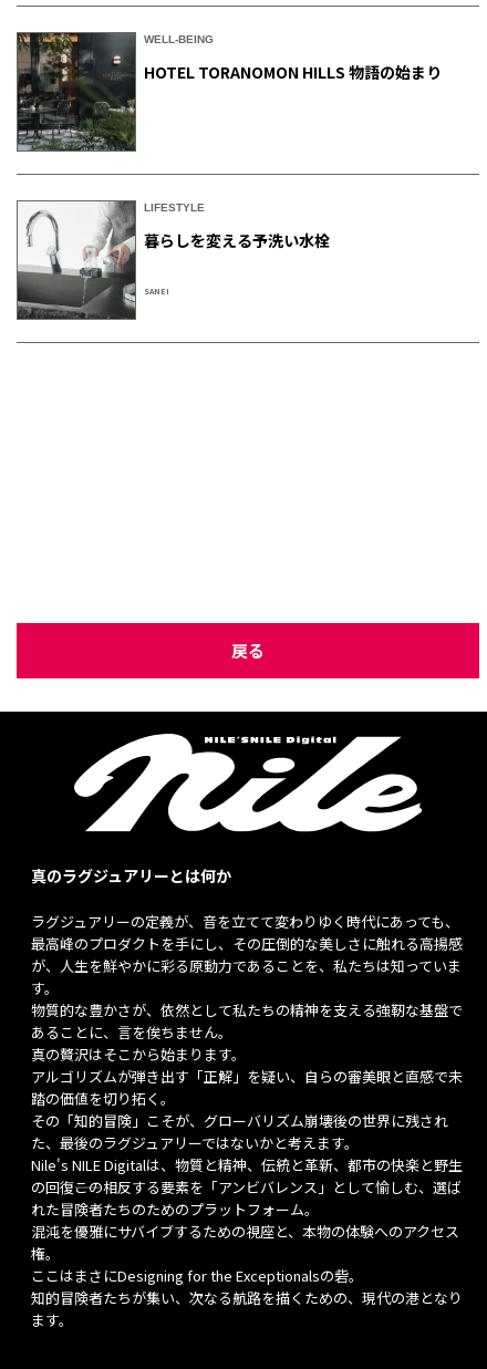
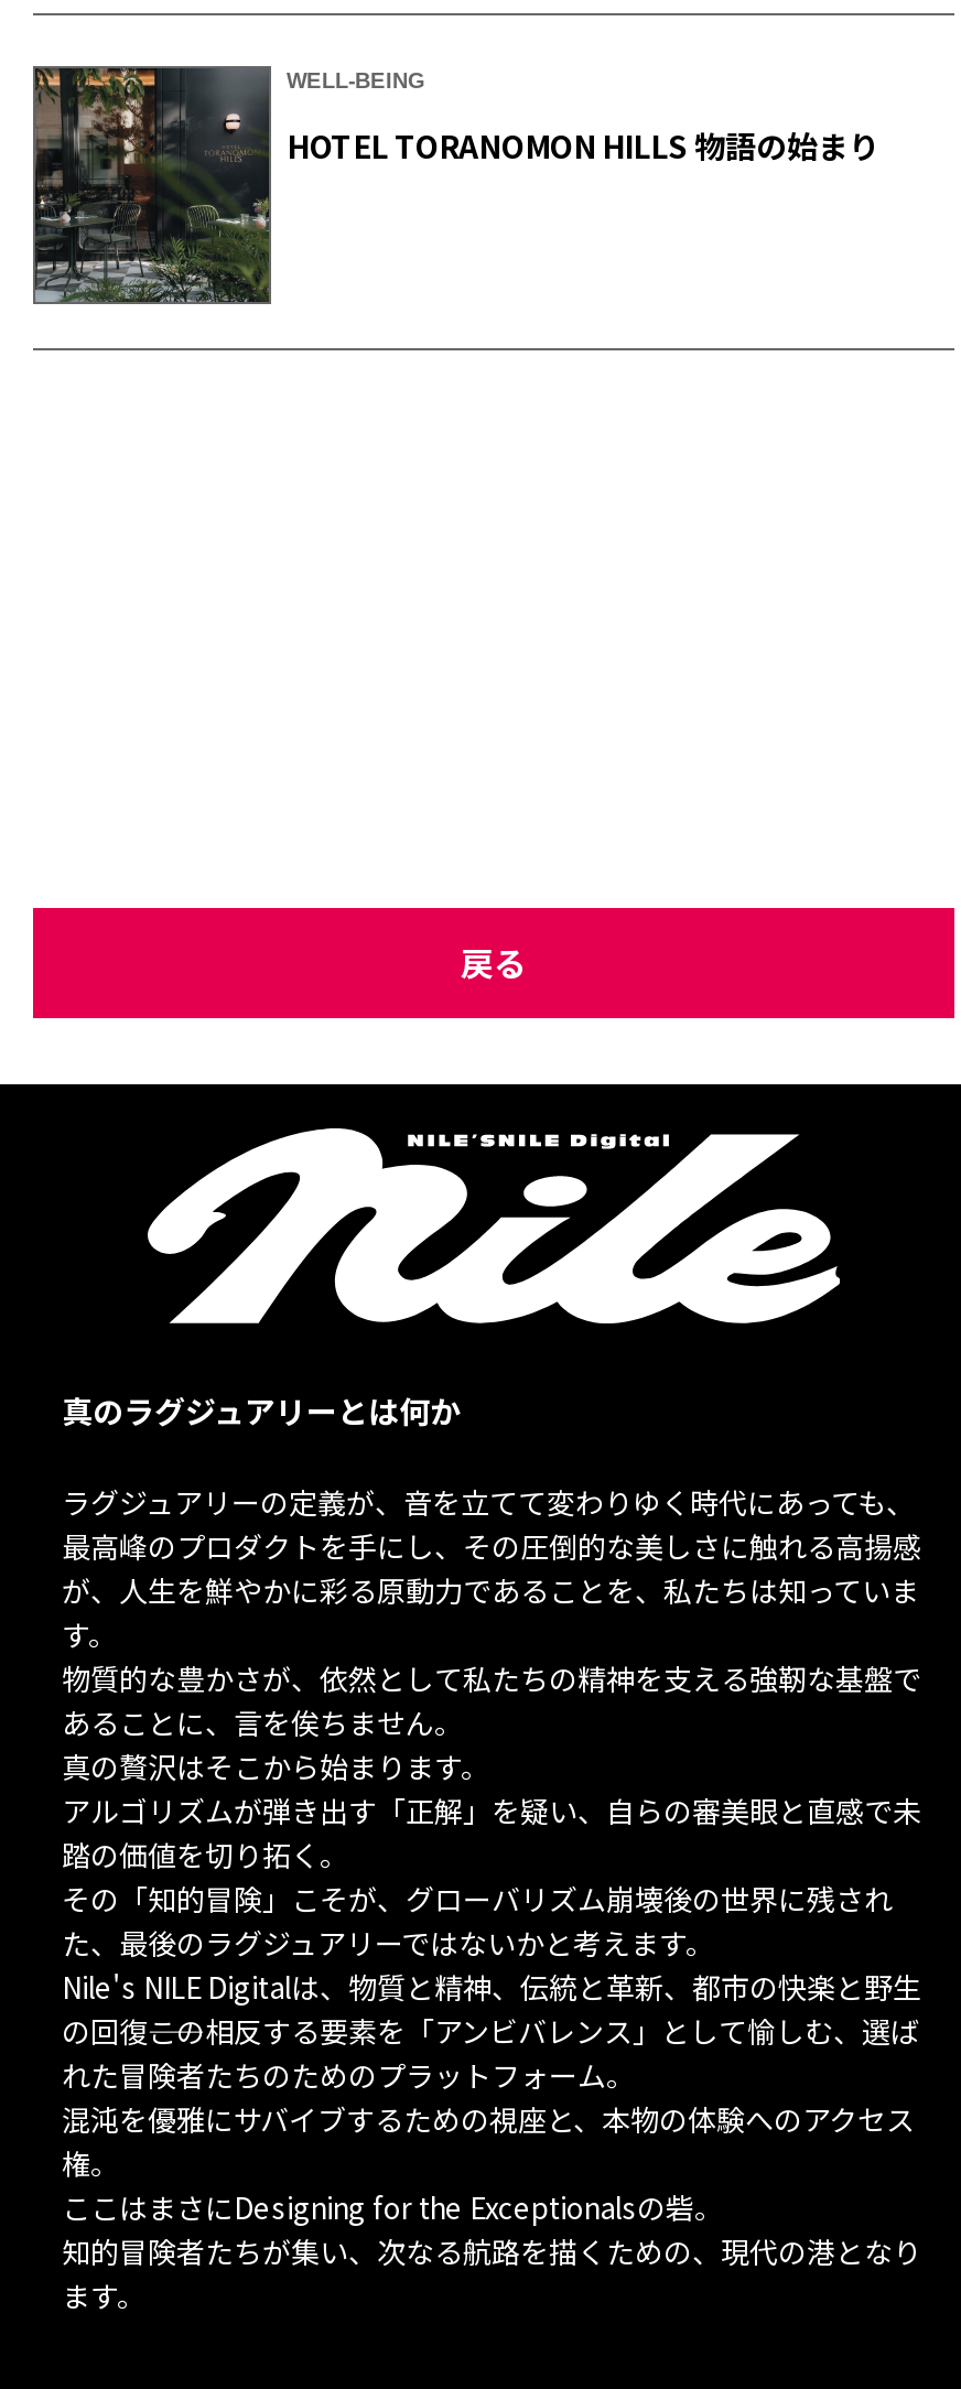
[17,200,330,320] [image] | LIFESTYLE | 暮らしを変える予洗い水栓 | SANEI -> none

